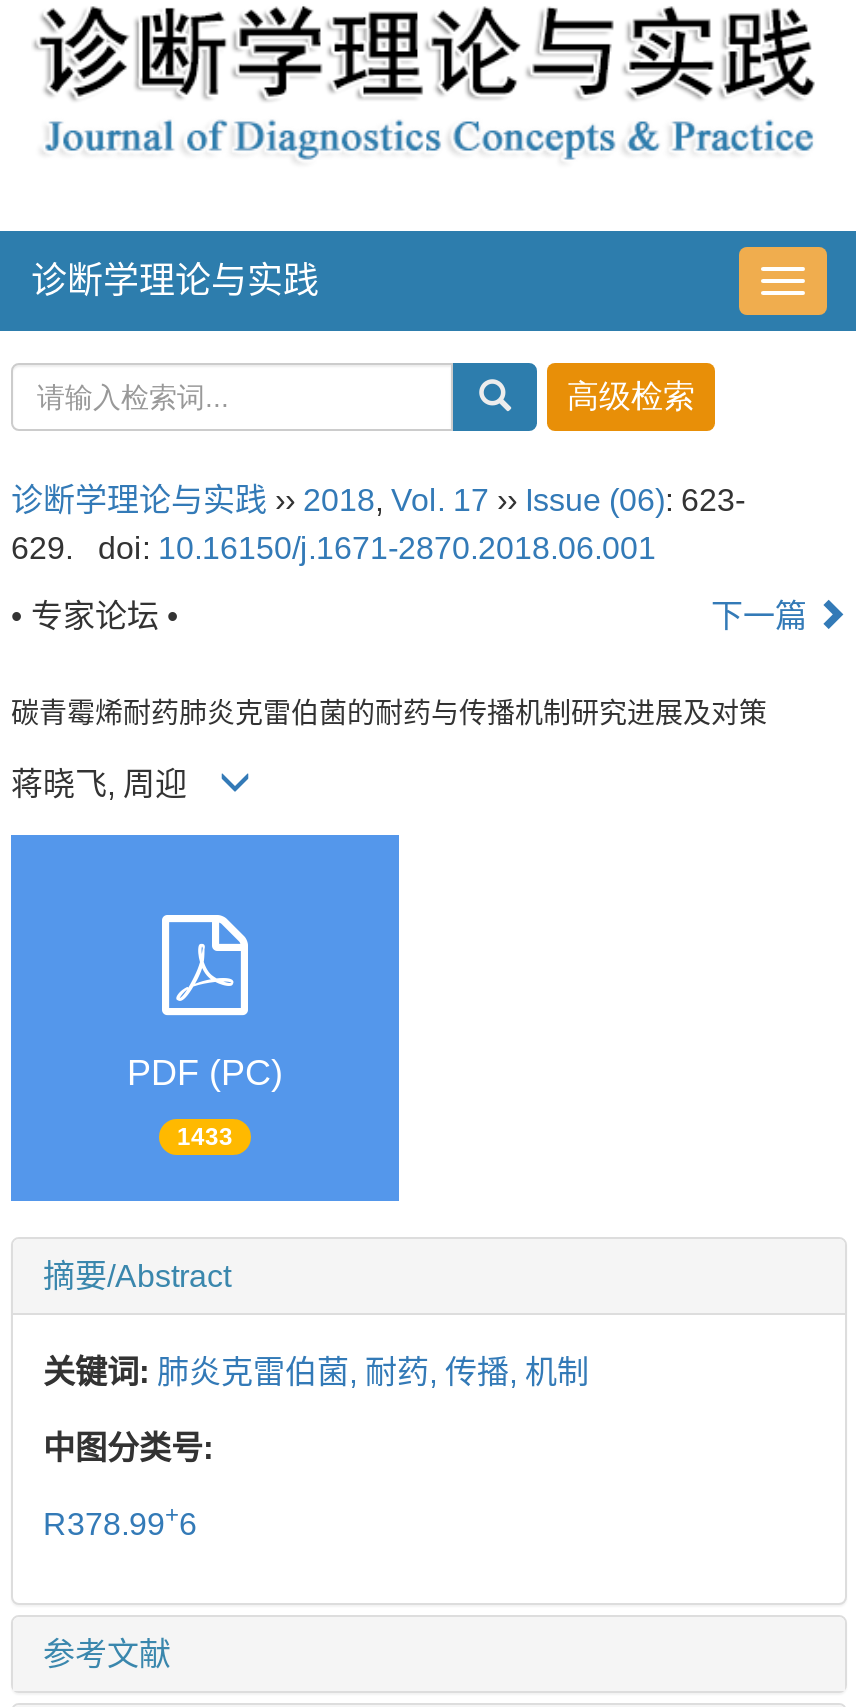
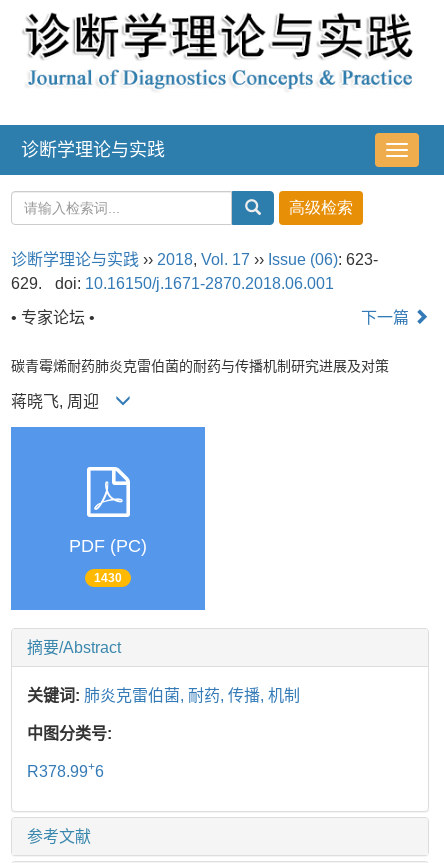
[177,1124,233,1152] 1433 -> [94,571,122,585] 1430

